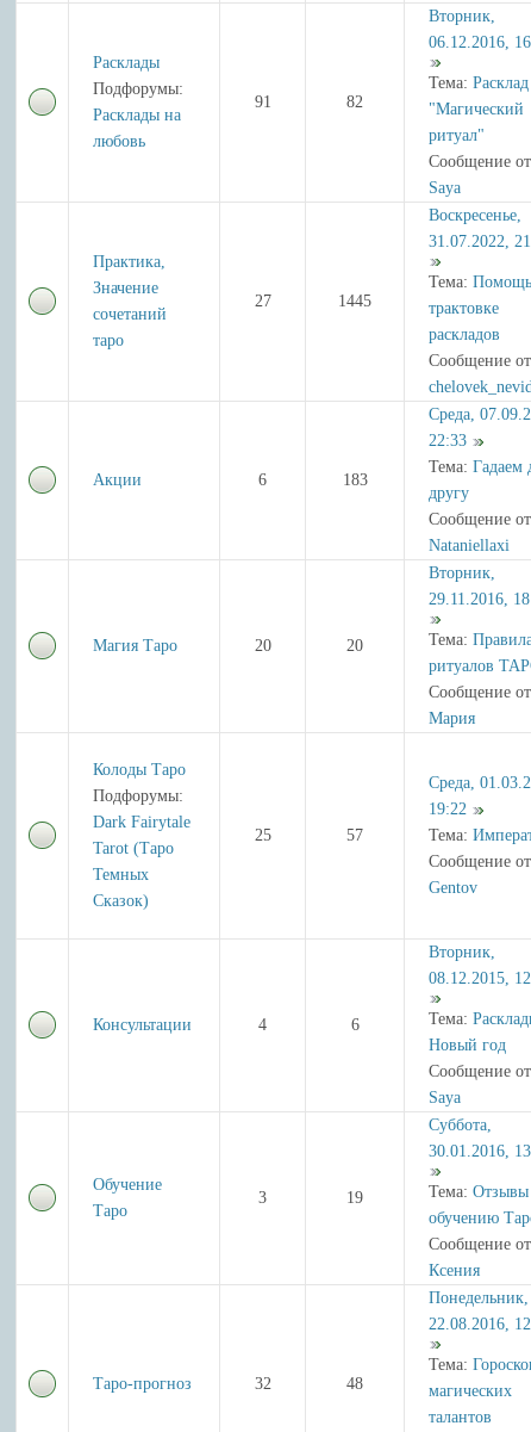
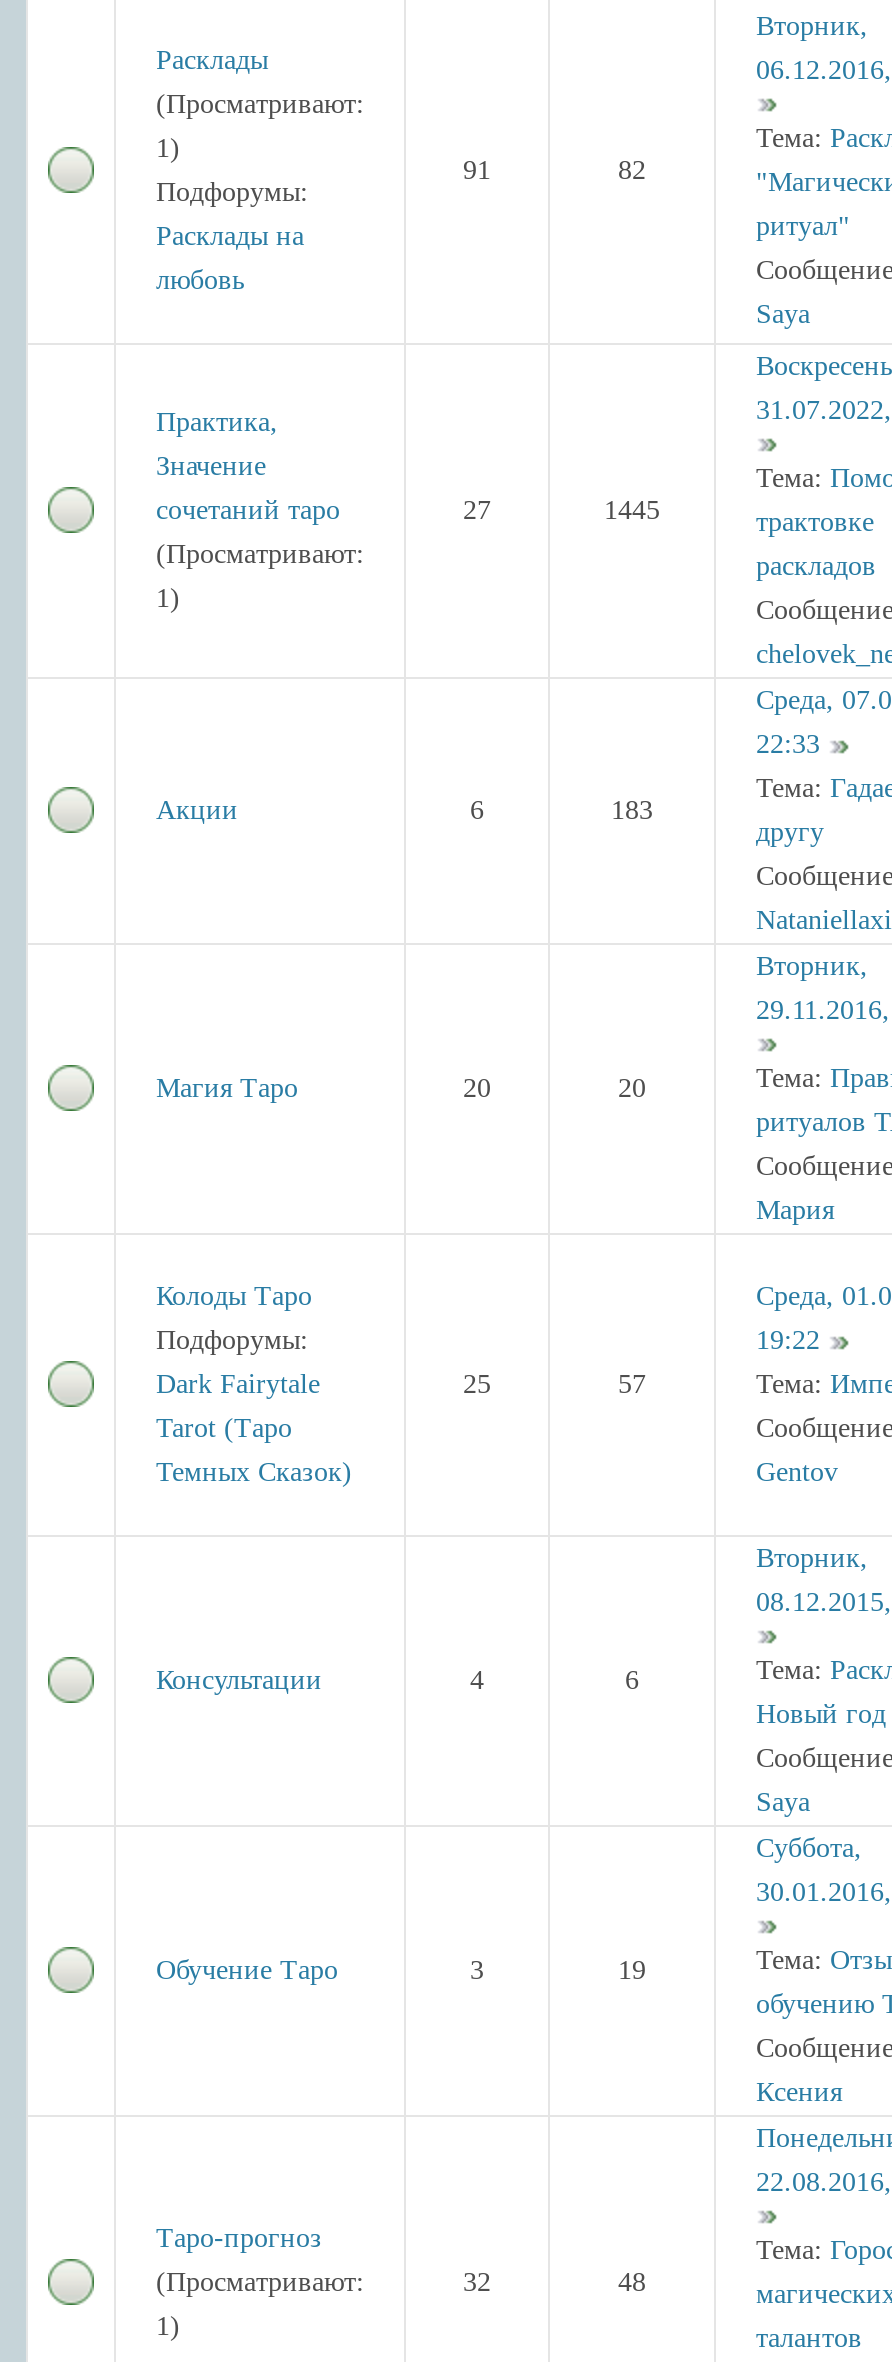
none -> [156,89,364,163] (Просматривают: | 1)
moved [93,80,183,150] -> [156,177,308,295]: Подфорумы: | Расклады на | любовь
[93,305,167,349] сочетаний | таро -> [156,495,364,613] сочетаний таро | (Просматривают: | 1)
moved [93,1375,192,1392] -> [156,2223,322,2253]: Таро-прогноз
none -> [156,2267,364,2341] (Просматривают: | 1)

